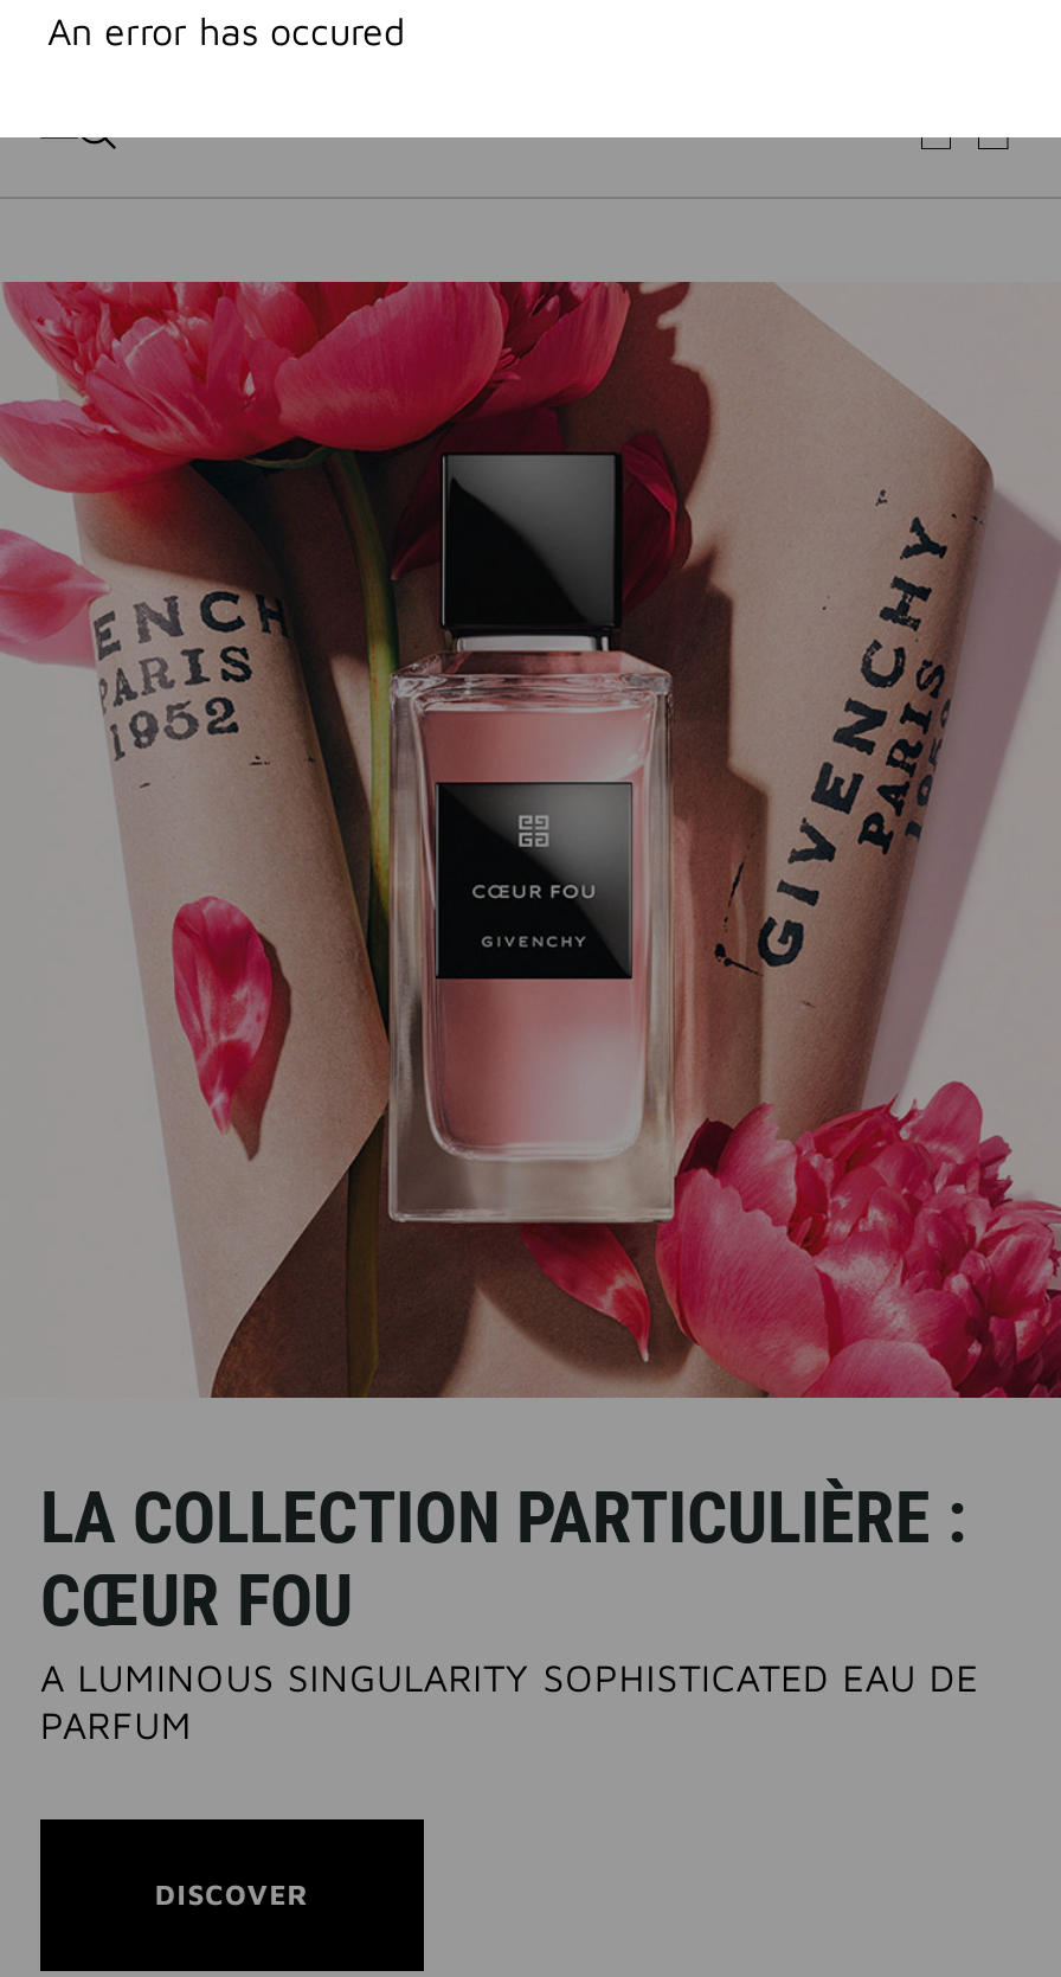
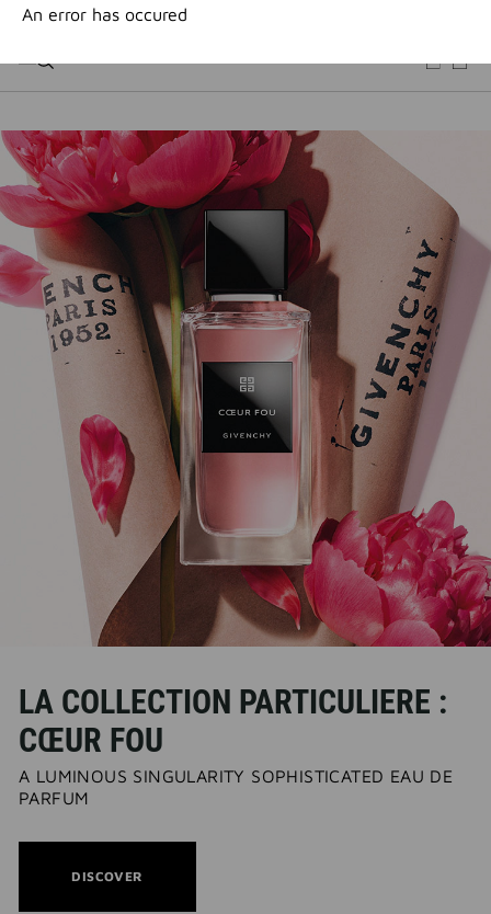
[40,1475,966,1558] LA COLLECTION PARTICULIÈRE : -> [19,682,447,721] LA COLLECTION PARTICULIERE :

